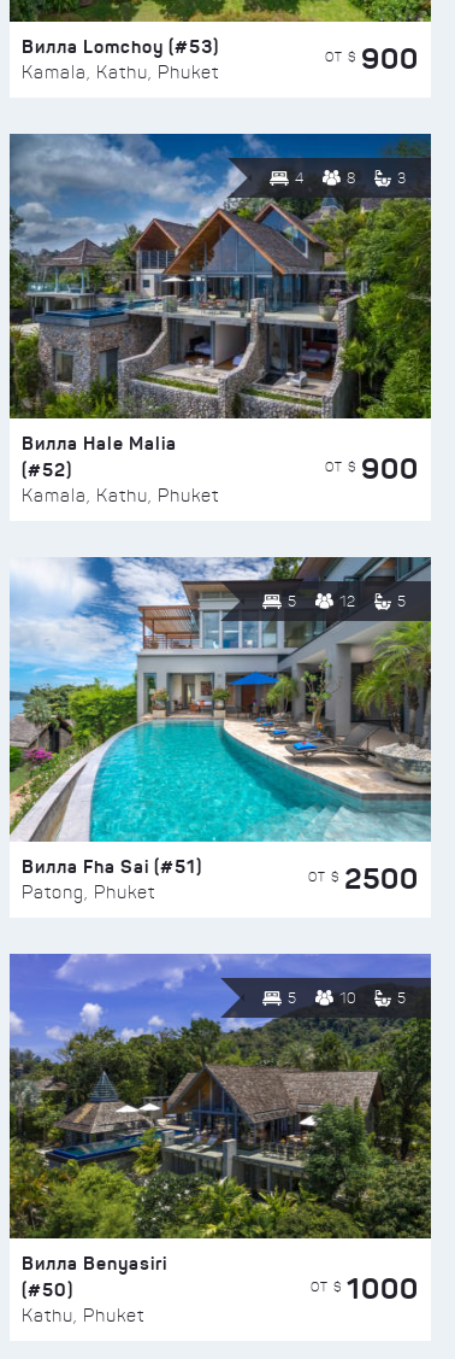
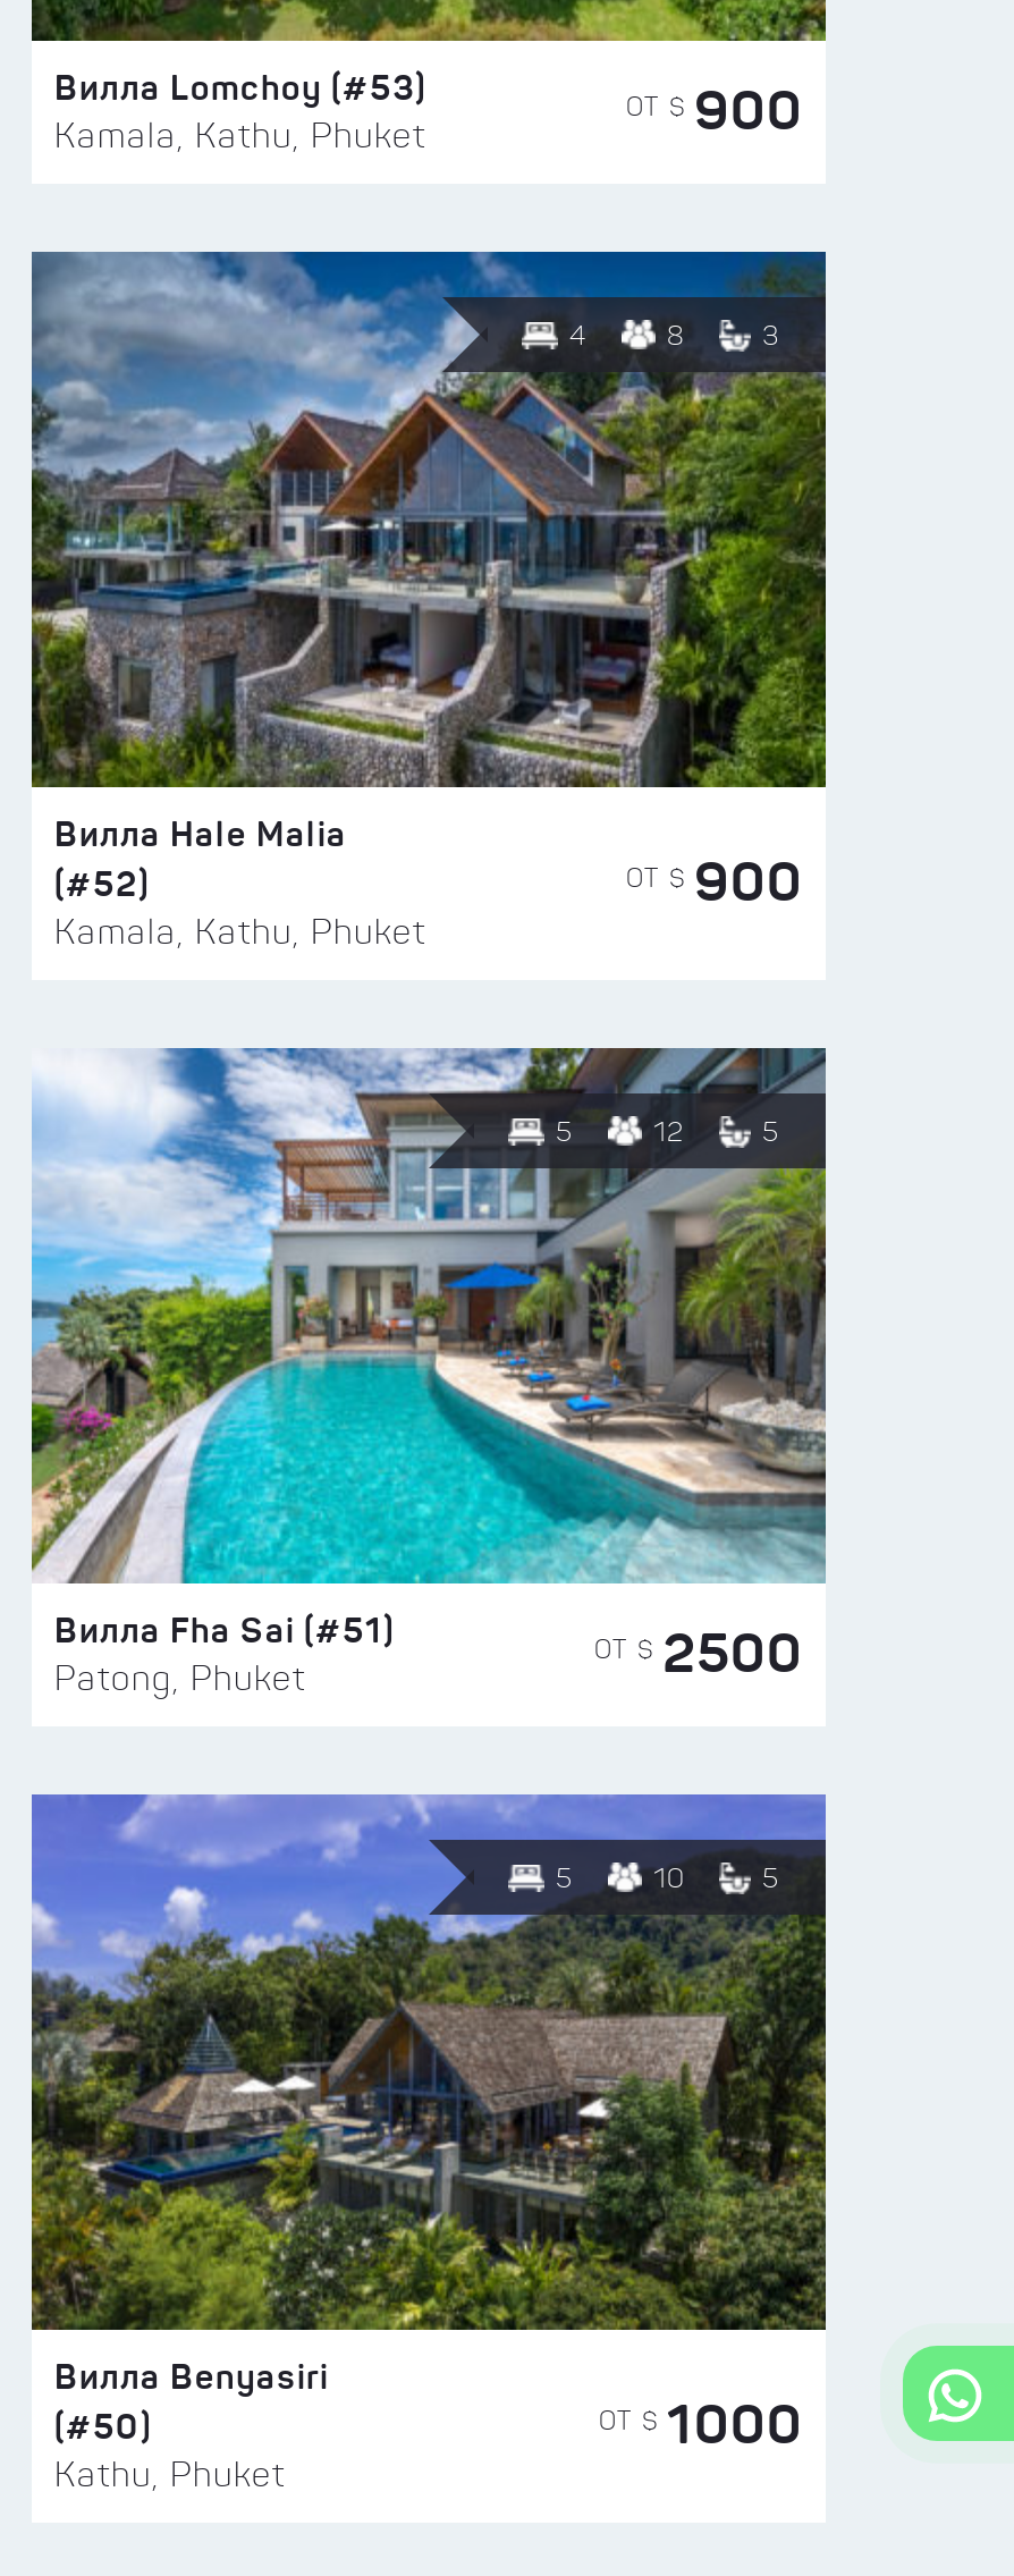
none -> [901,2343,1007,2443] [image]

